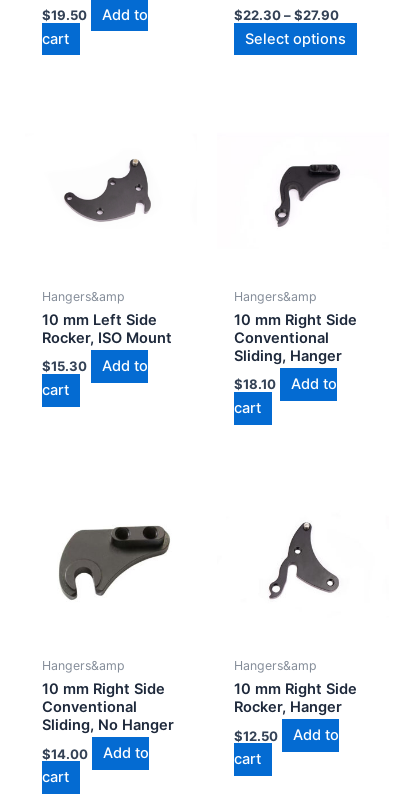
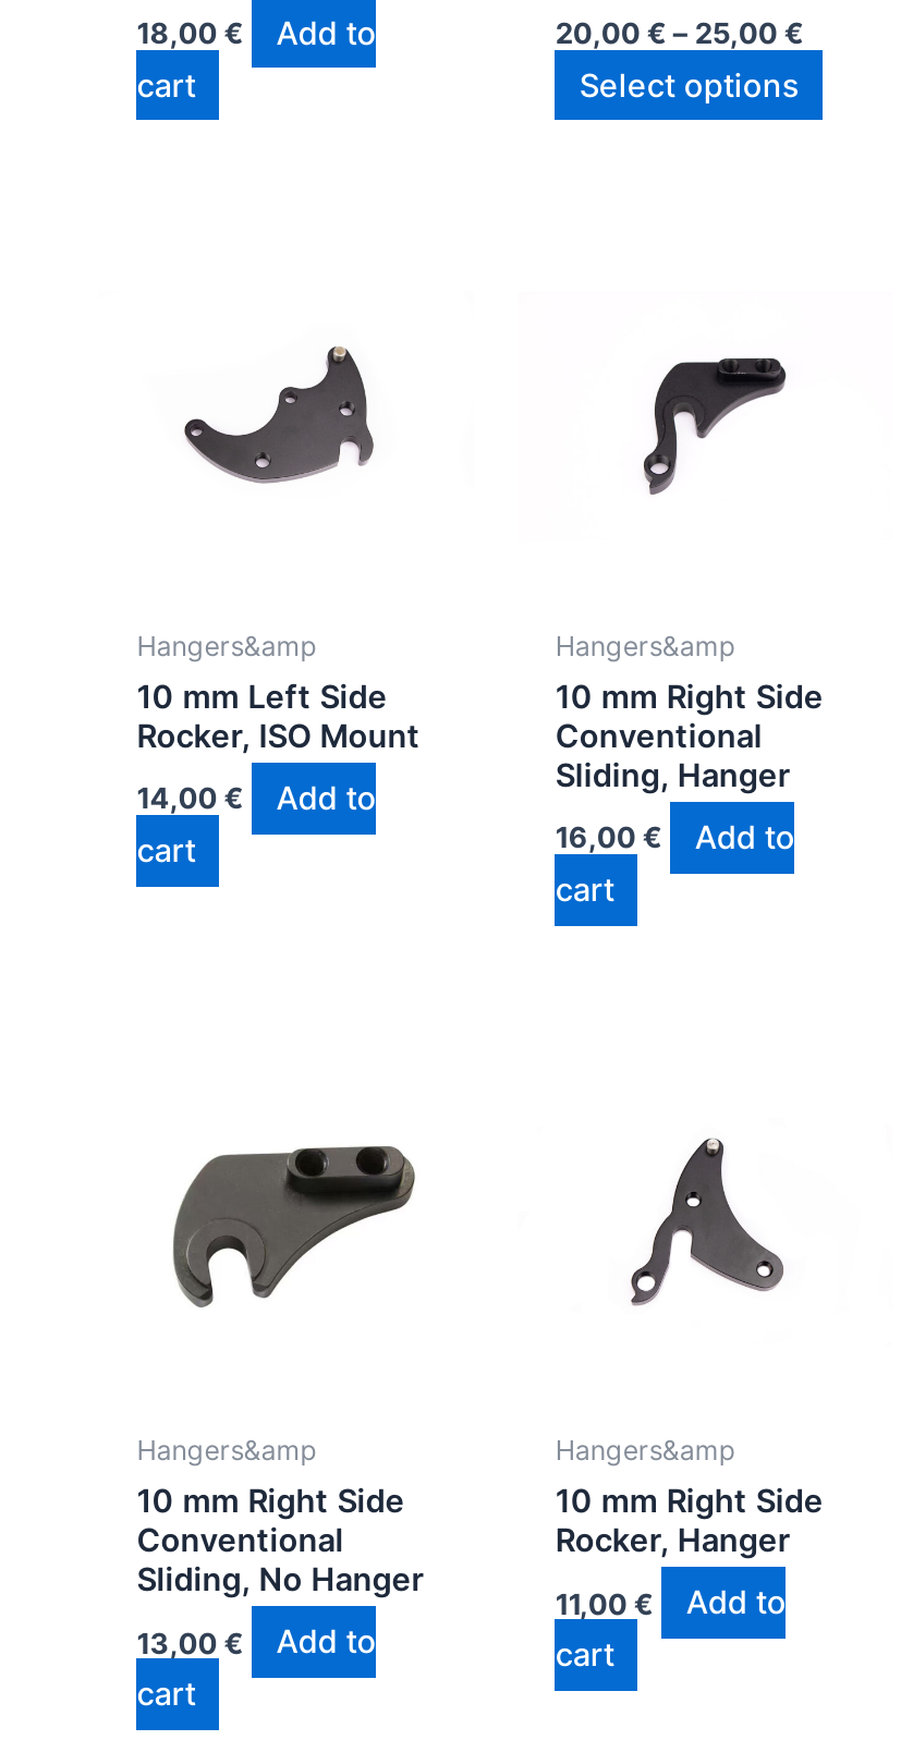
[42,6,148,24] $19.50 Add to -> [137,13,376,53] 18,00 € Add to
[234,7,339,23] $22.30 – $27.90 -> [555,15,804,50] 20,00 €– 25,00 €
[42,357,148,375] $15.30 Add to -> [137,779,376,818] 14,00 € Add to
[234,375,337,393] $18.10 Add to -> [555,818,795,857] 16,00 € Add to
[234,727,339,745] $12.50 Add to -> [555,1583,786,1623] 11,00 € Add to
[42,745,149,763] $14.00 Add to -> [137,1623,376,1662] 13,00 € Add to

